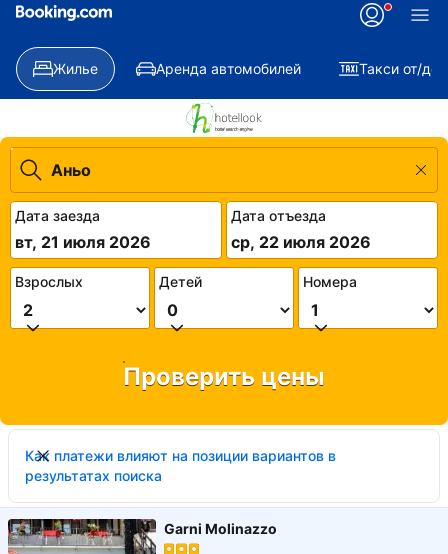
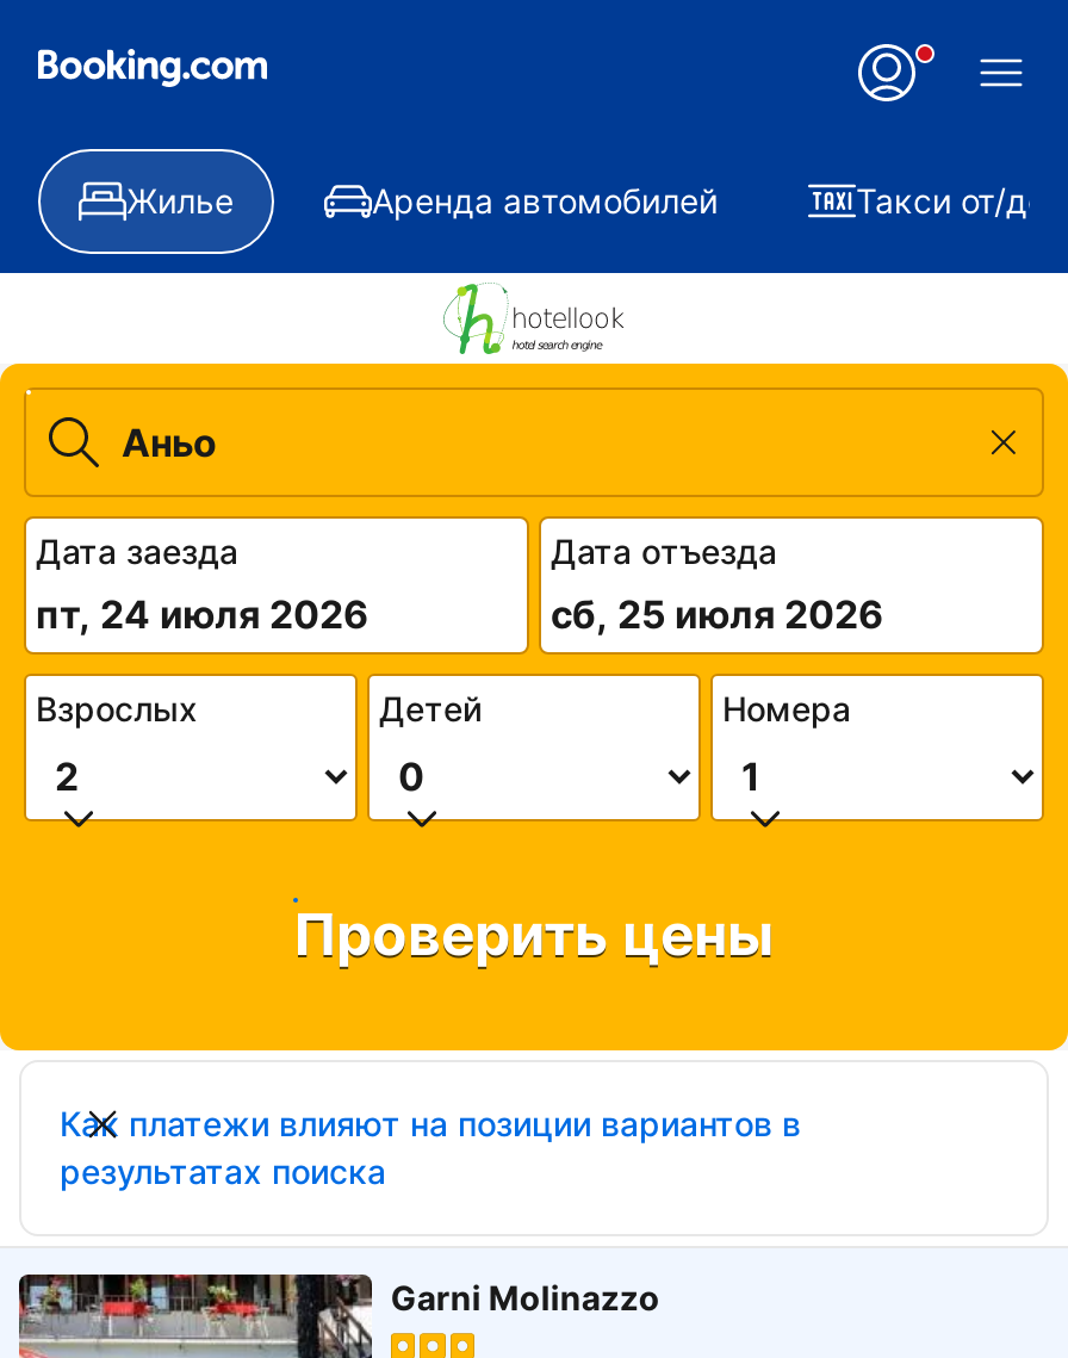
[15,232,151,252] вт, 21 июля 2026 -> [36,590,370,638] пт, 24 июля 2026
[231,232,371,252] ср, 22 июля 2026 -> [551,590,884,638] сб, 25 июля 2026

